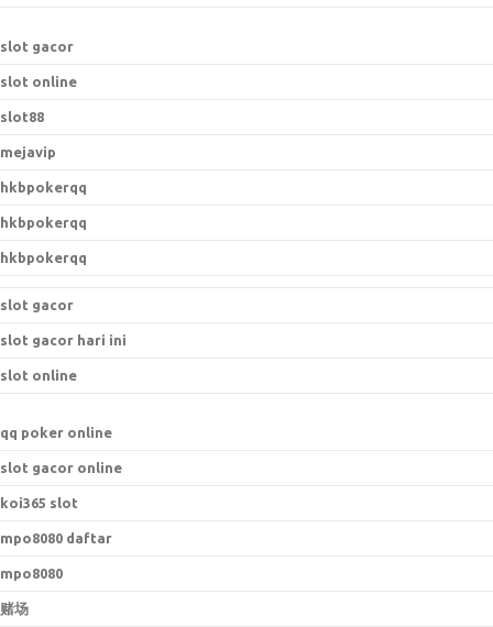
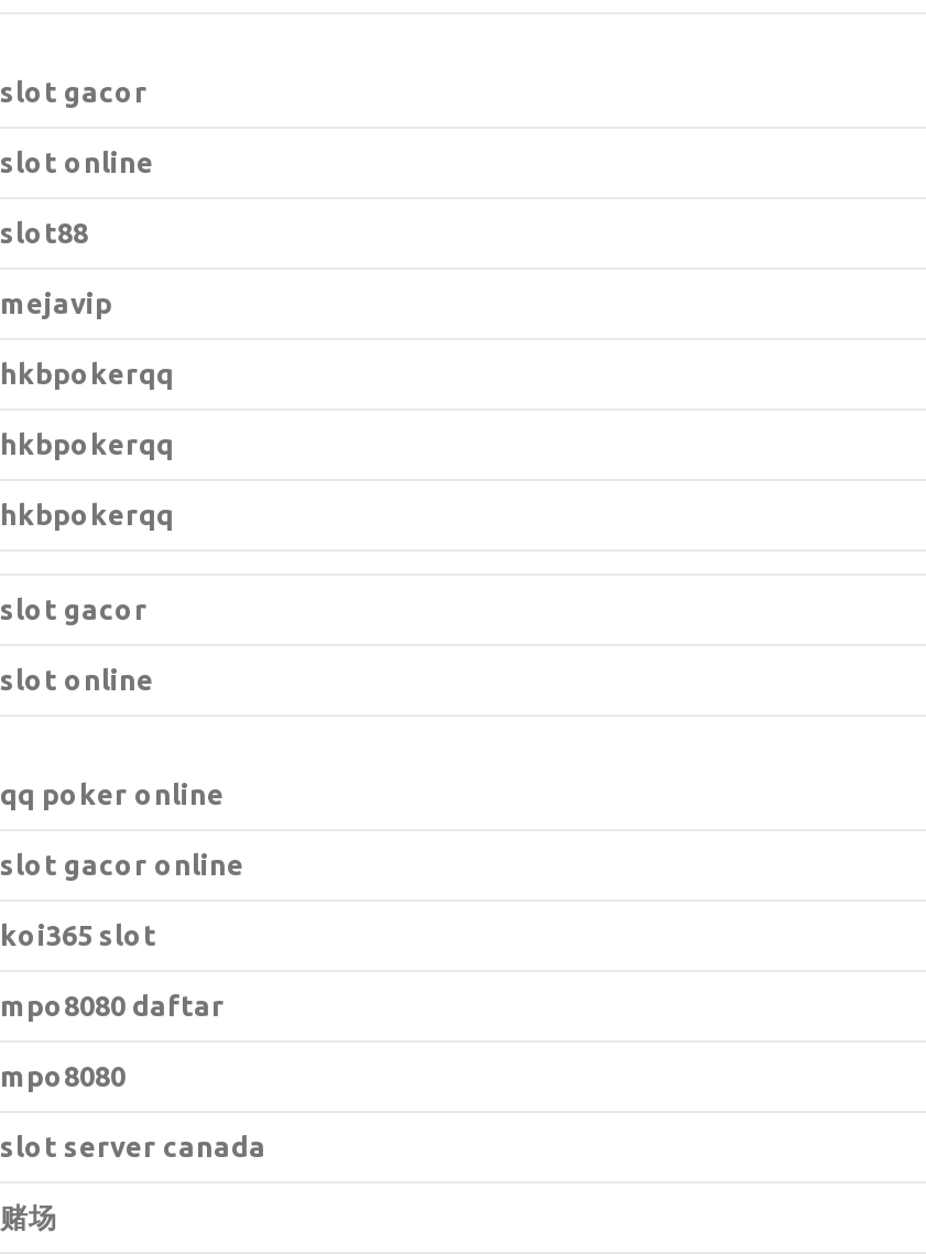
[0,332,127,348] slot gacor hari ini -> none
moved [0,367,122,581] -> [0,664,244,1091]: slot online | qq poker online | slot gacor online | koi365 slot | mpo8080 daftar | mpo8080
none -> [0,1131,266,1162] slot server canada

